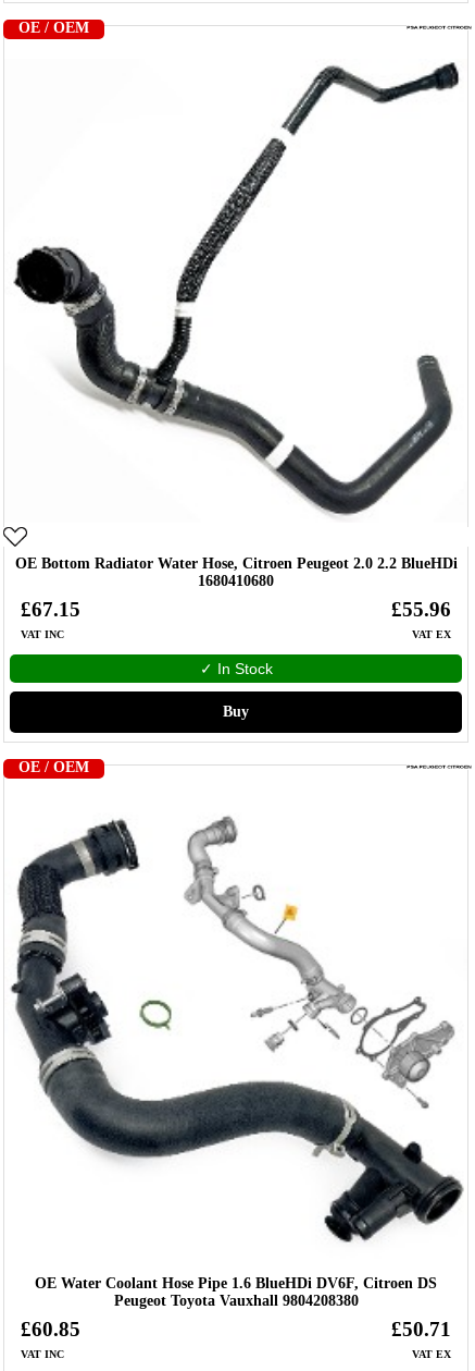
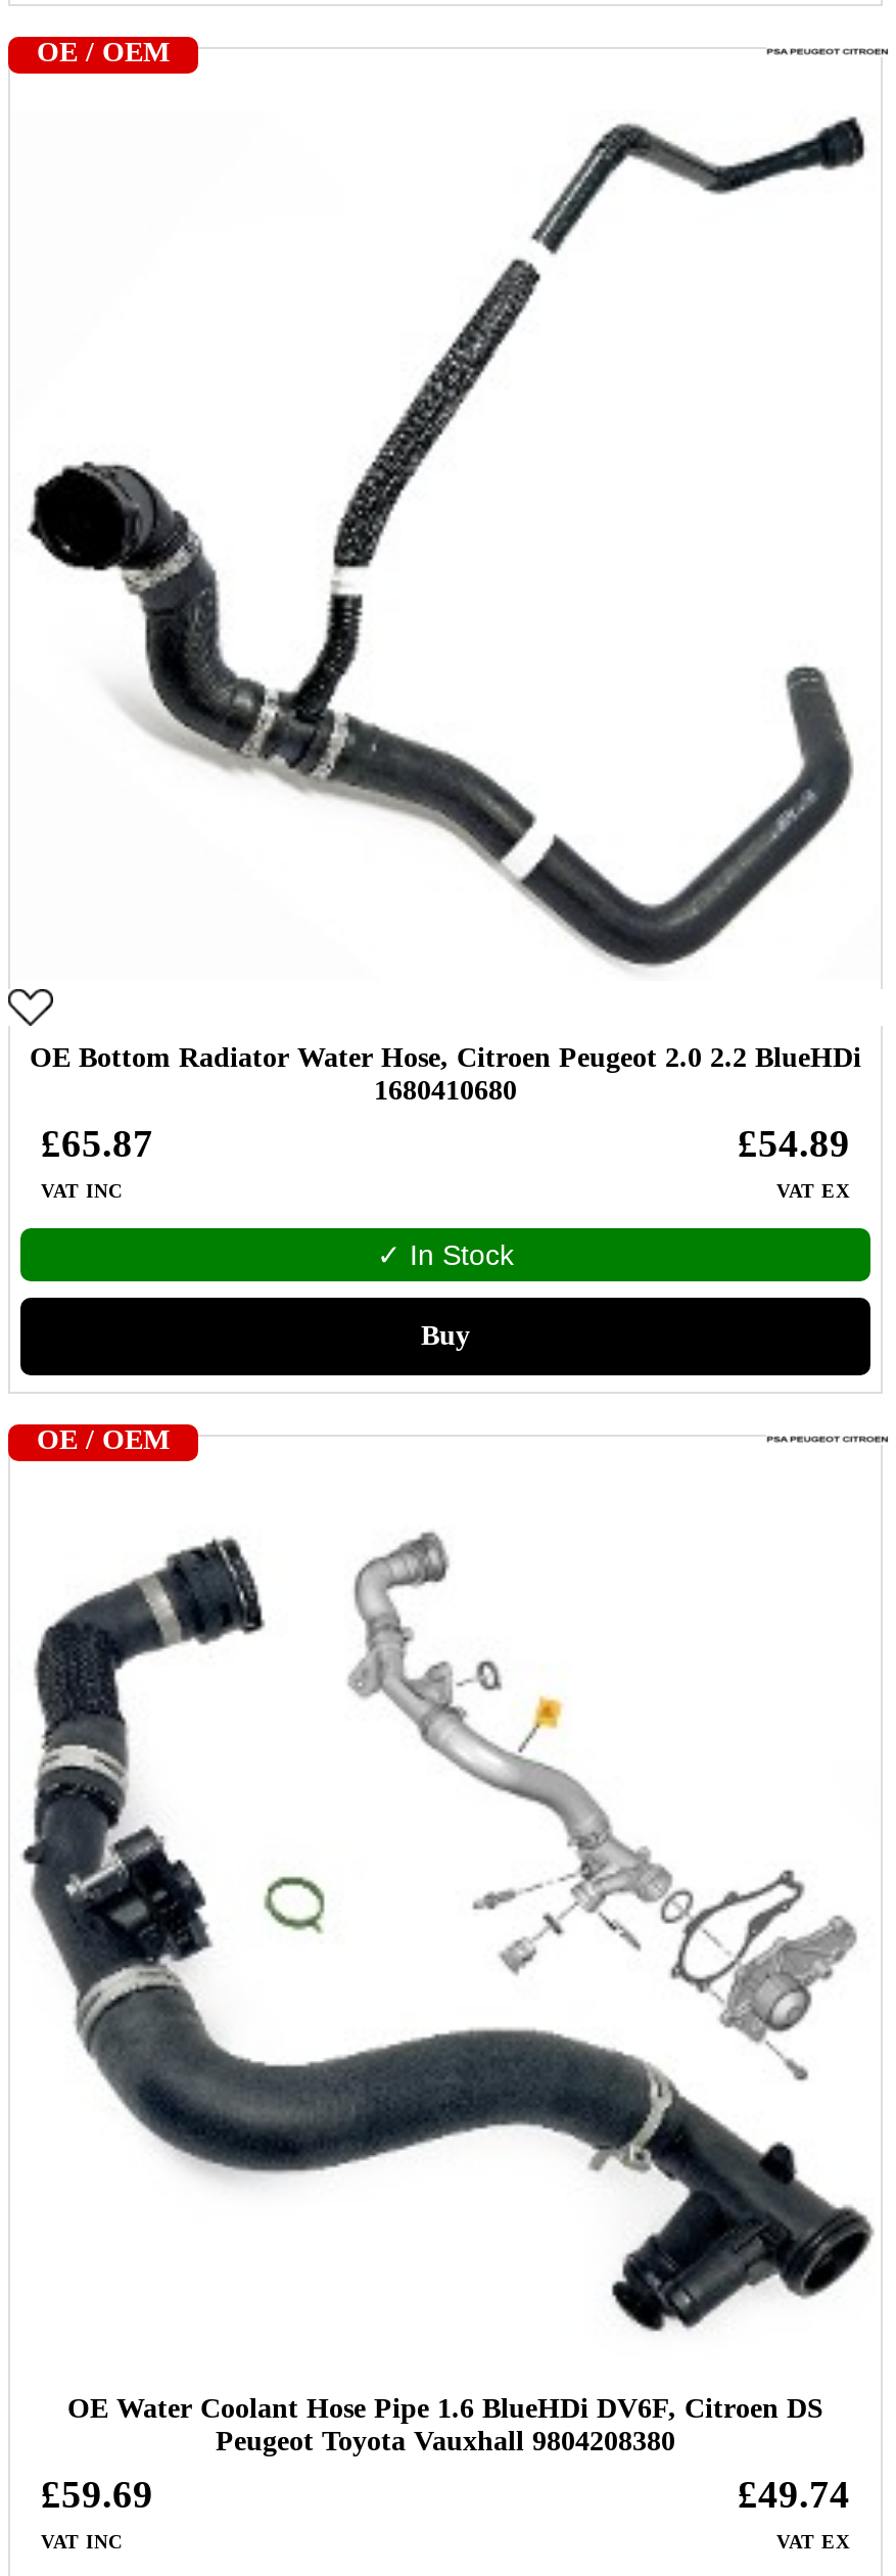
[21,598,80,621] £67.15 -> [41,1122,153,1165] £65.87
[391,598,451,621] £55.96 -> [738,1122,850,1165] £54.89
[21,1318,80,1341] £60.85 -> [41,2473,153,2516] £59.69
[391,1318,451,1341] £50.71 -> [738,2473,850,2516] £49.74

